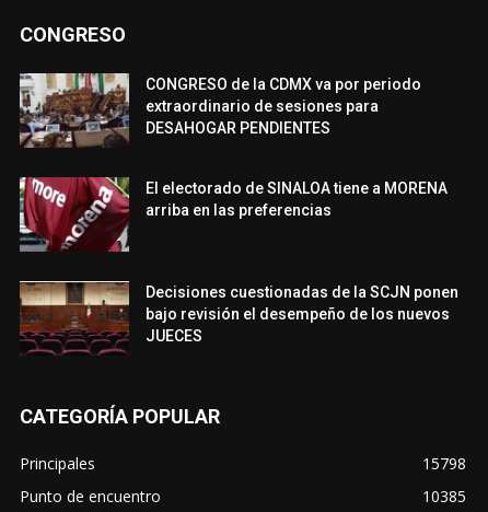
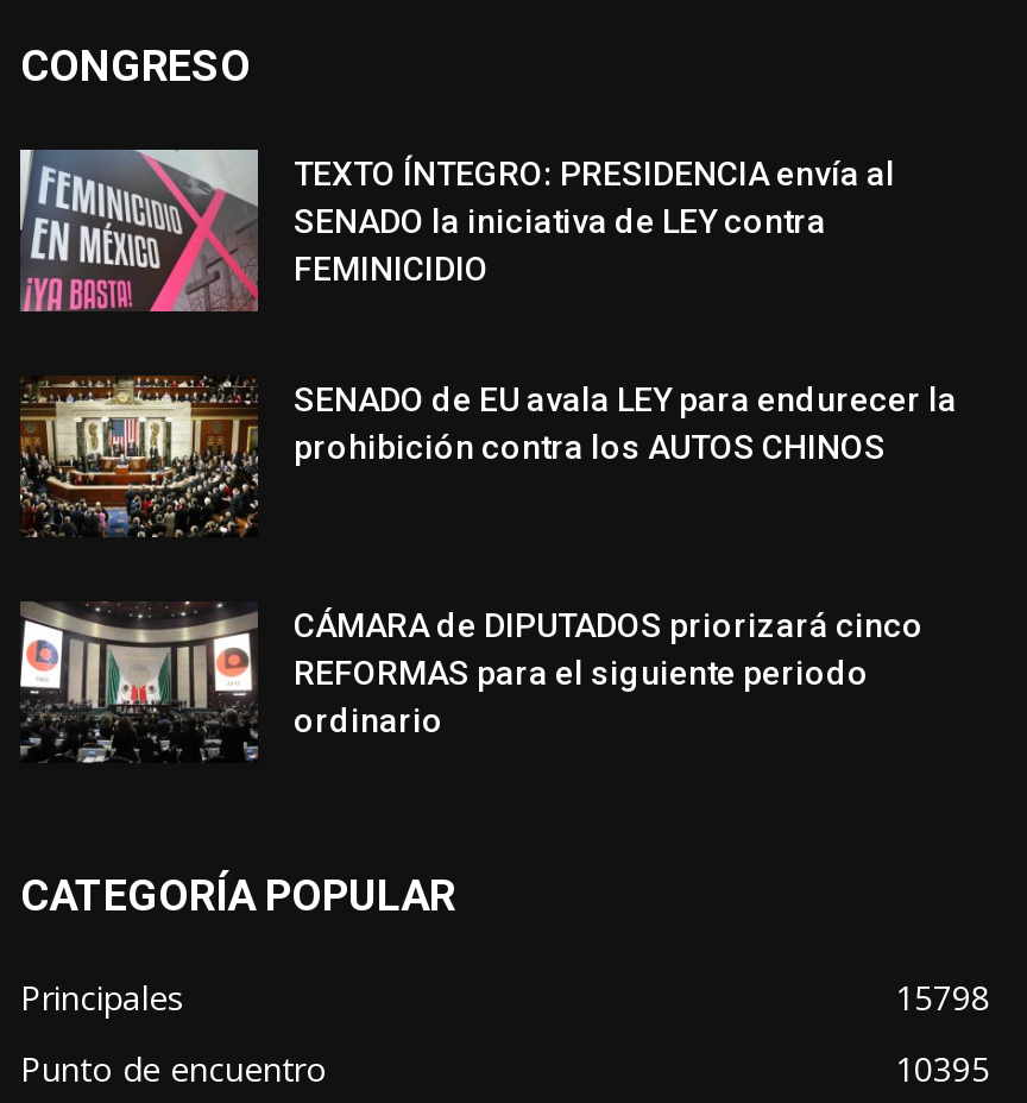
[20,72,421,148] [image] | CONGRESO de la CDMX va por periodo | extraordinario de sesiones para | DESAHOGAR PENDIENTES -> [20,147,895,314] [image] | TEXTO ÍNTEGRO: PRESIDENCIA envía al | SENADO la iniciativa de LEY contra | FEMINICIDIO
[19,176,448,253] [image] | El electorado de SINALOA tiene a MORENA | arriba en las preferencias -> [18,376,957,540] [image] | SENADO de EU avala LEY para endurecer la | prohibición contra los AUTOS CHINOS
[19,280,458,356] [image] | Decisiones cuestionadas de la SCJN ponen | bajo revisión el desempeño de los nuevos | JUECES -> [18,599,924,765] [image] | CÁMARA de DIPUTADOS priorizará cinco | REFORMAS para el siguiente periodo | ordinario
[422,485,466,506] 10385 -> [895,1045,990,1090] 10395

